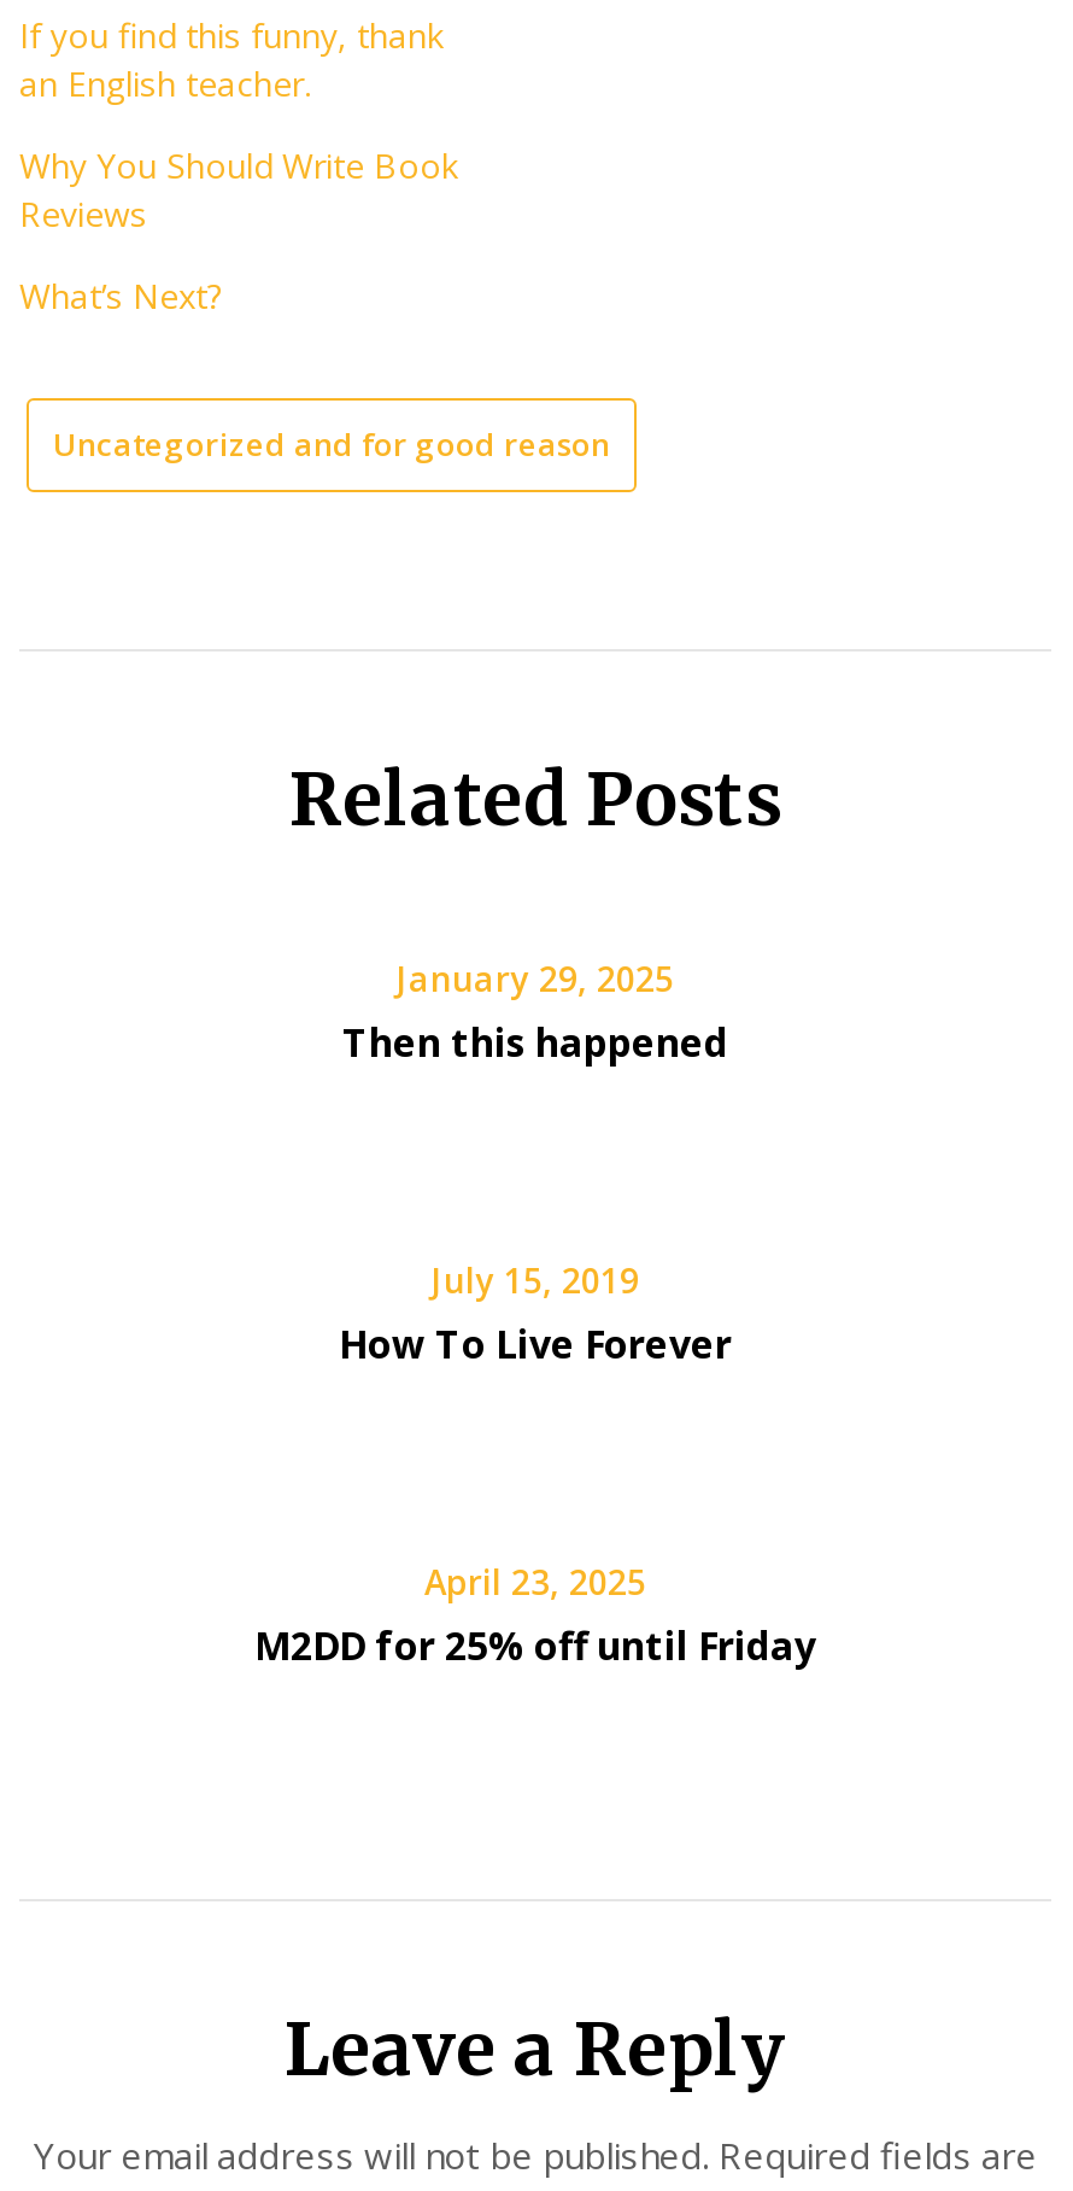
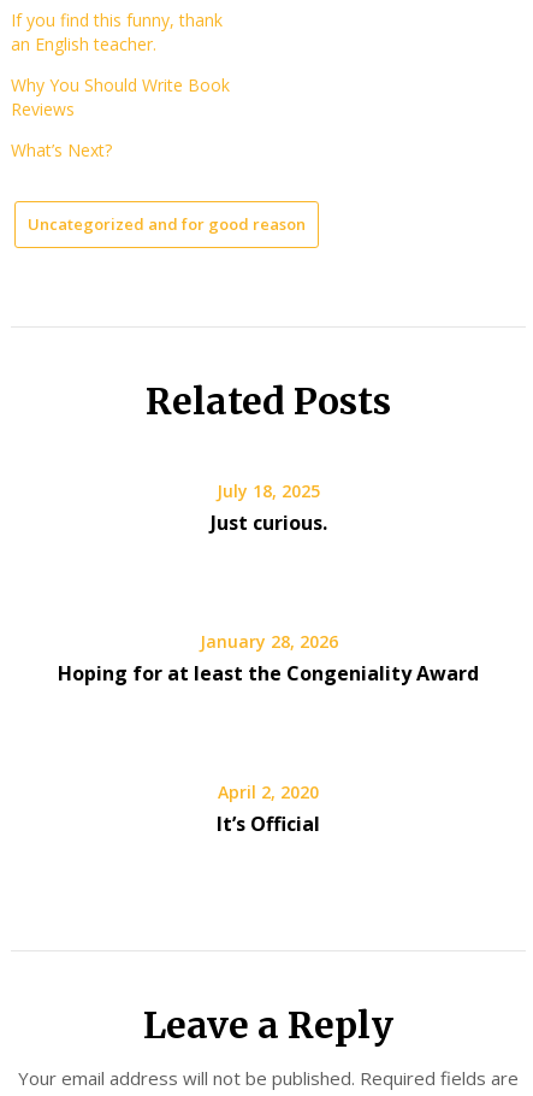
[342,957,728,1070] January 29, 2025 | Then this happened -> [210,480,327,536] July 18, 2025 | Just curious.
[339,1258,732,1372] July 15, 2019 | How To Live Forever -> [58,630,479,687] January 28, 2026 | Hoping for at least the Congeniality Award
[254,1560,816,1673] April 23, 2025 | M2DD for 25% off until Friday -> [217,781,320,838] April 2, 2020 | It’s Official

